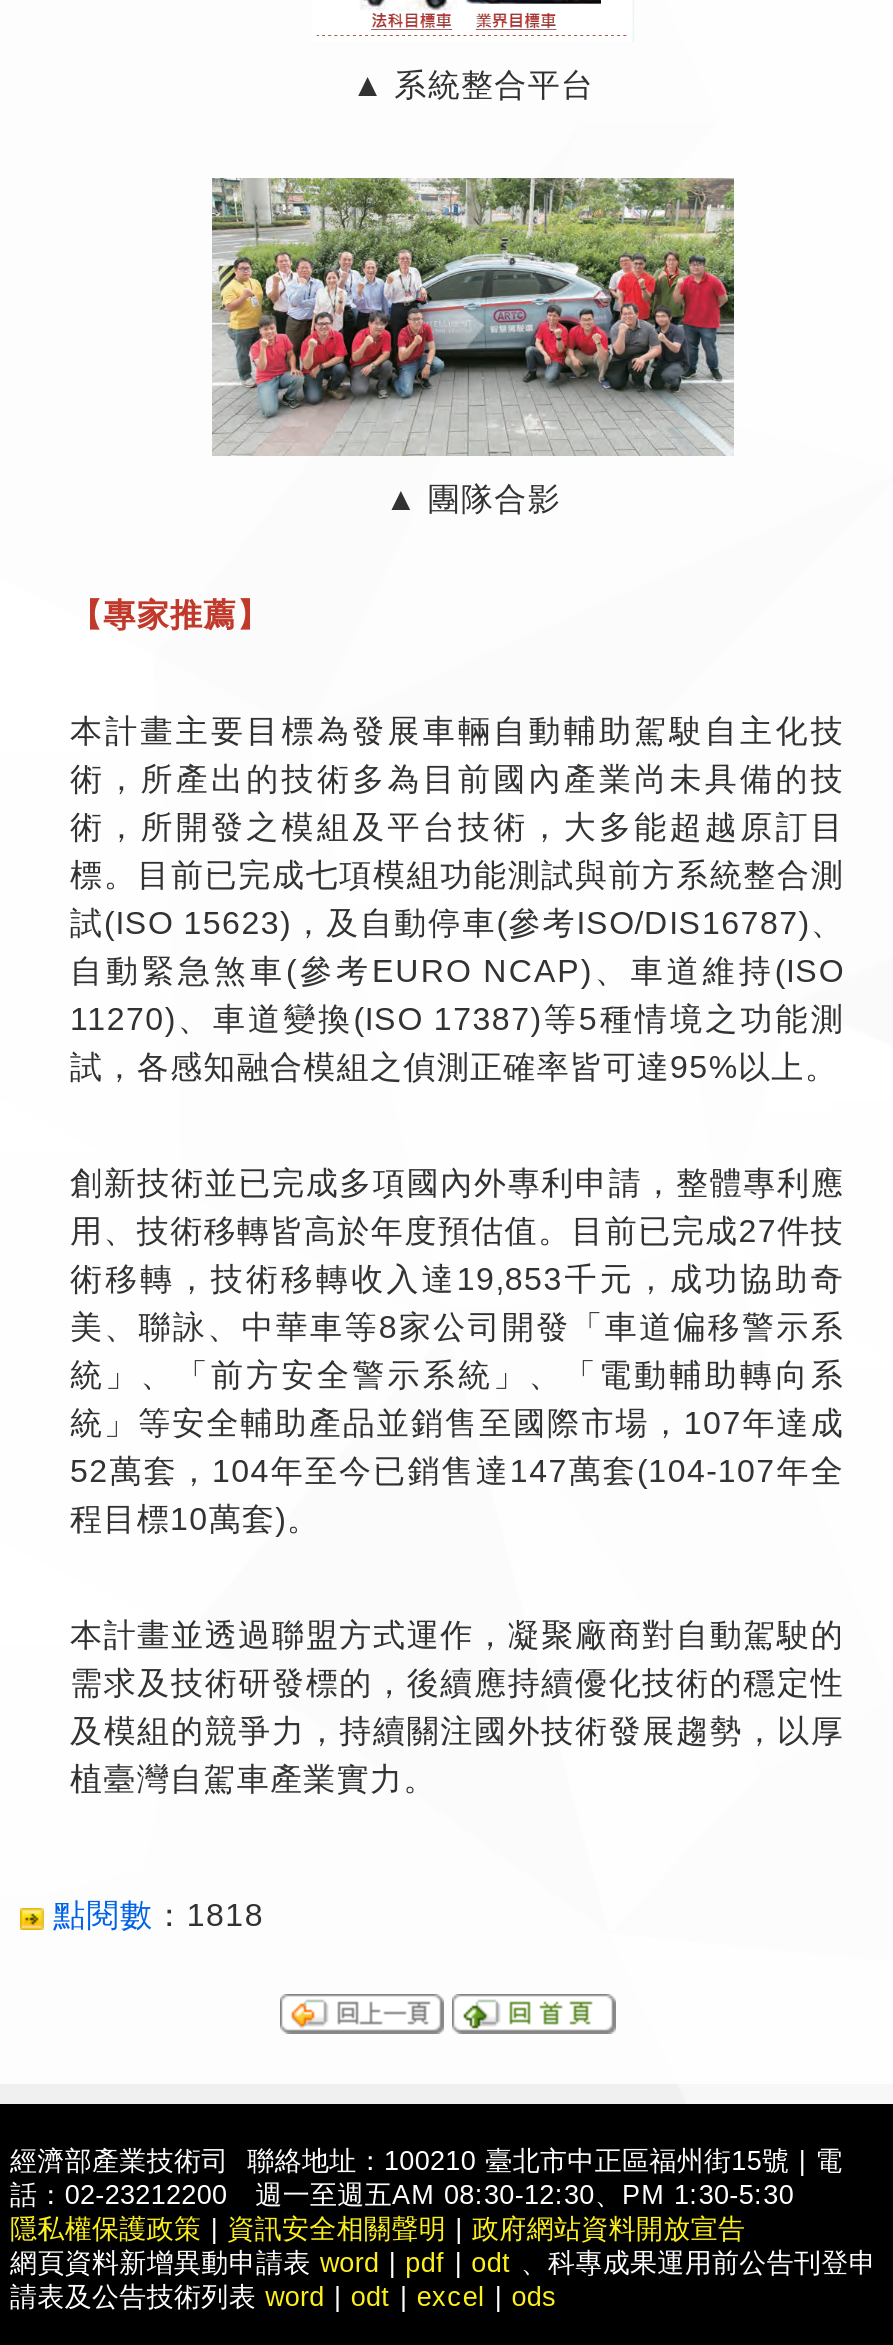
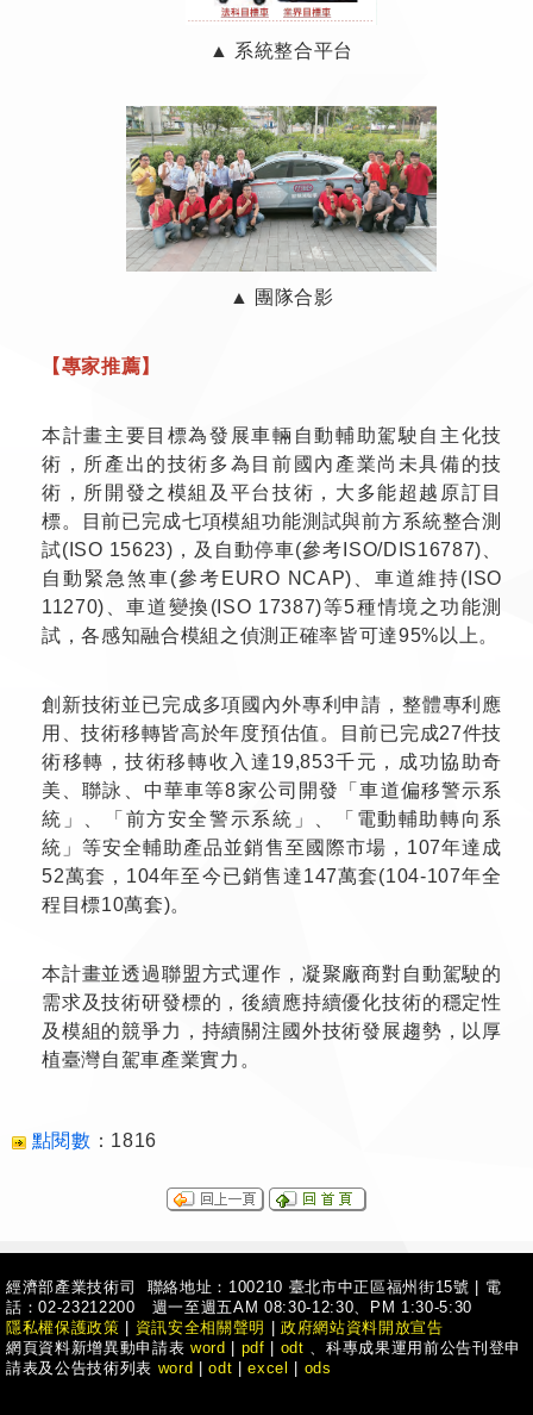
[53,1899,264,1933] 點閱數：1818 -> [32,1131,157,1151] 點閱數：1816

